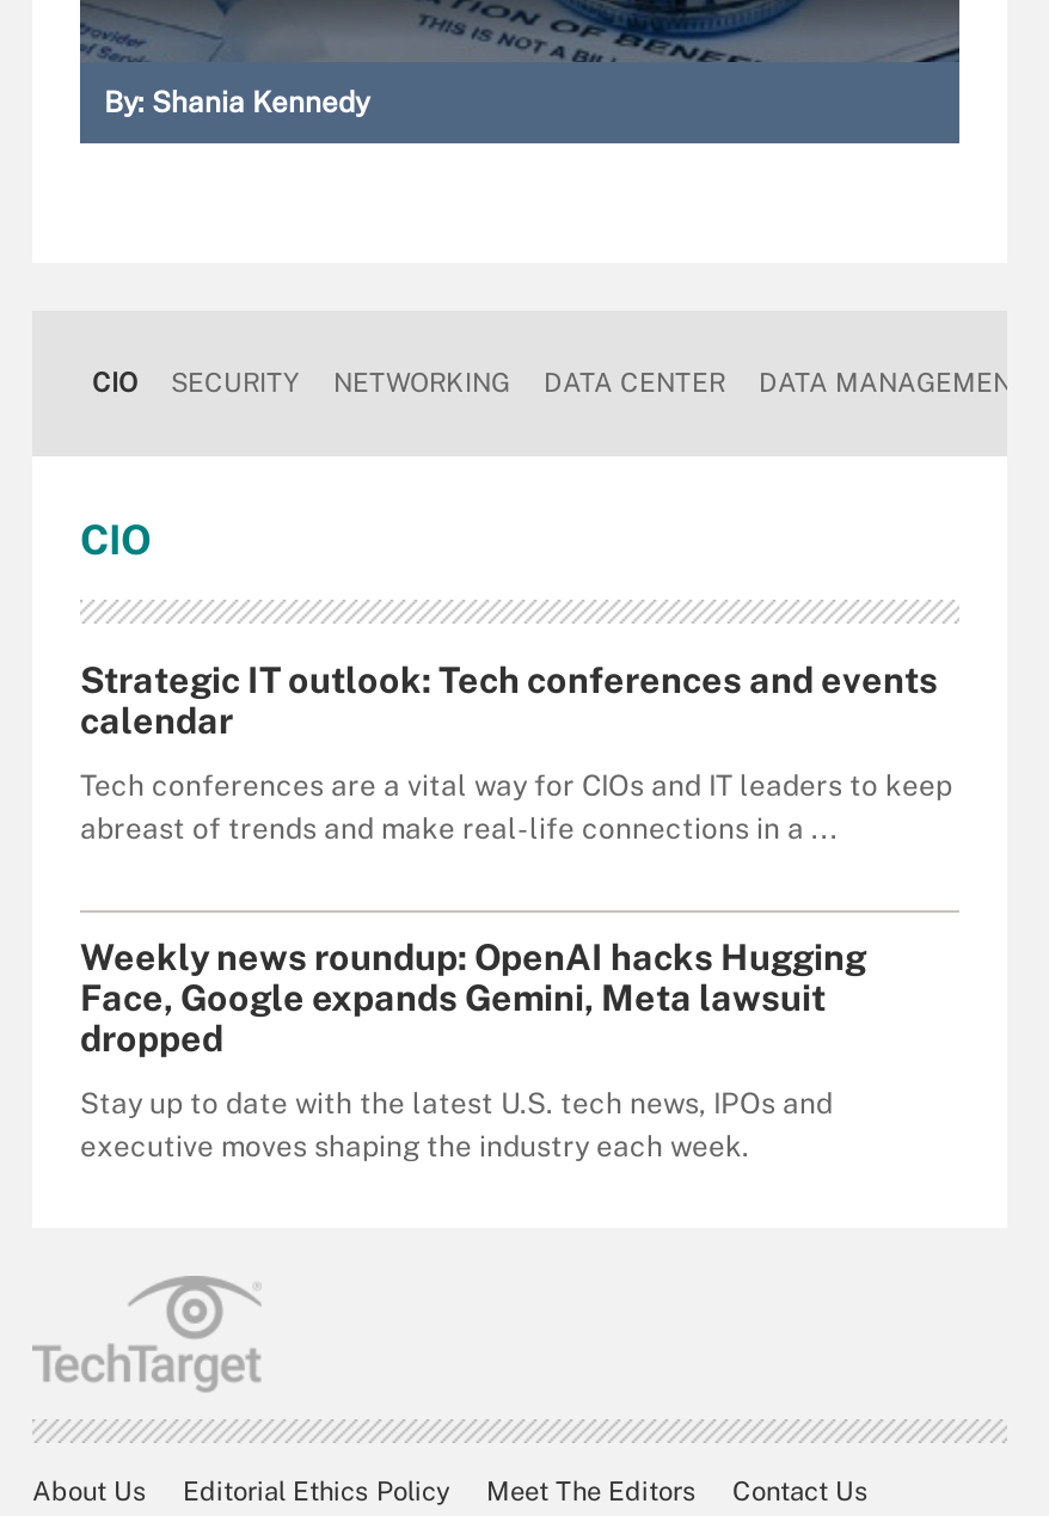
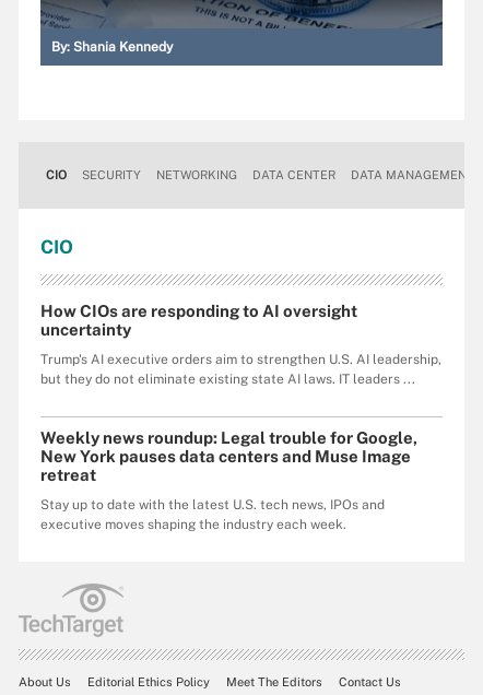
[80,658,938,739] Strategic IT outlook: Tech conferences and events | calendar -> [40,301,357,338] How CIOs are responding to AI oversight | uncertainty
[80,768,952,845] Tech conferences are a vital way for CIOs and IT leaders to keep | abreast of trends and make real-life connections in a ... -> [40,351,441,386] Trump's AI executive orders aim to strengthen U.S. AI leadership, | but they do not eliminate existing state AI laws. IT leaders ...
[80,935,866,1057] Weekly news roundup: OpenAI hacks Hugging | Face, Google expands Gemini, Meta lawsuit | dropped -> [40,428,417,484] Weekly news roundup: Legal trouble for Google, | New York pauses data centers and Muse Image | retreat

